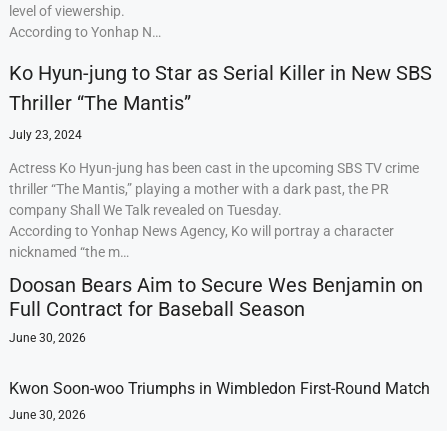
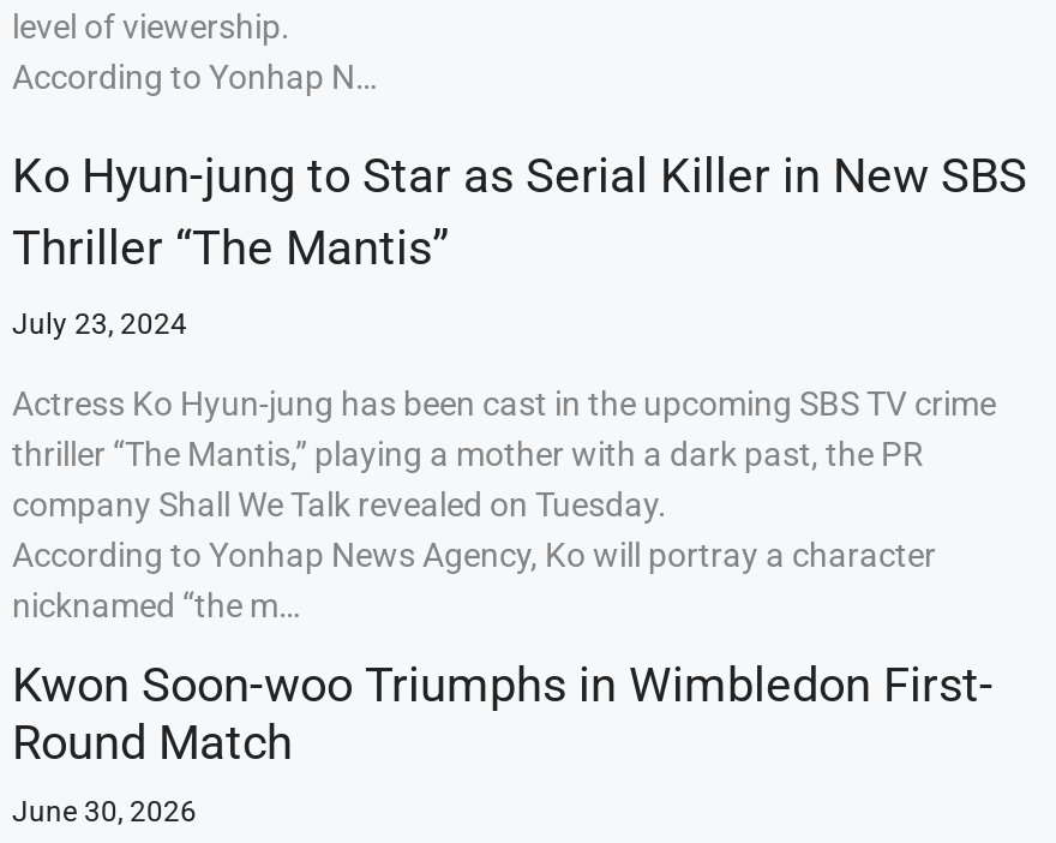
[9,273,430,398] Doosan Bears Aim to Secure Wes Benjamin on | Full Contract for Baseball Season | June 30, 2026 | Kwon Soon-woo Triumphs in Wimbledon First-Round Match -> [12,656,994,771] Kwon Soon-woo Triumphs in Wimbledon First- | Round Match

